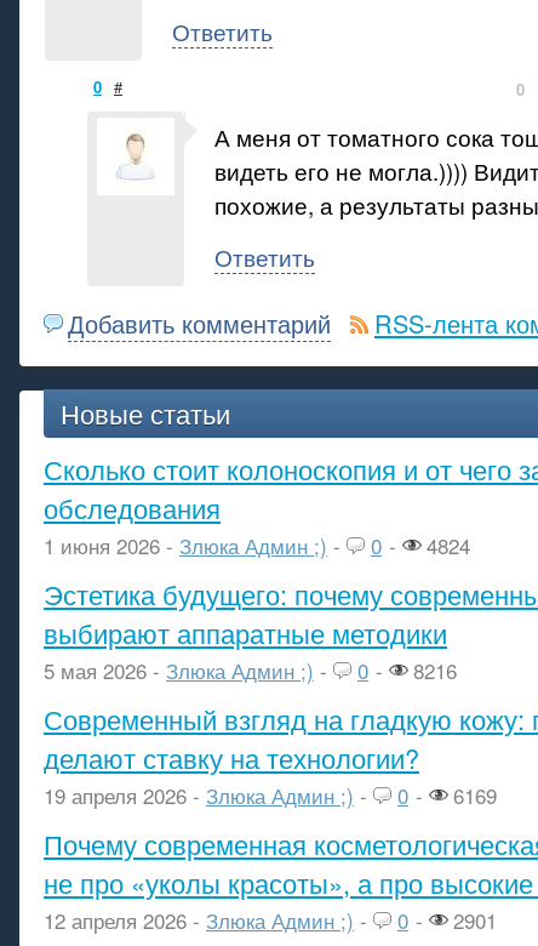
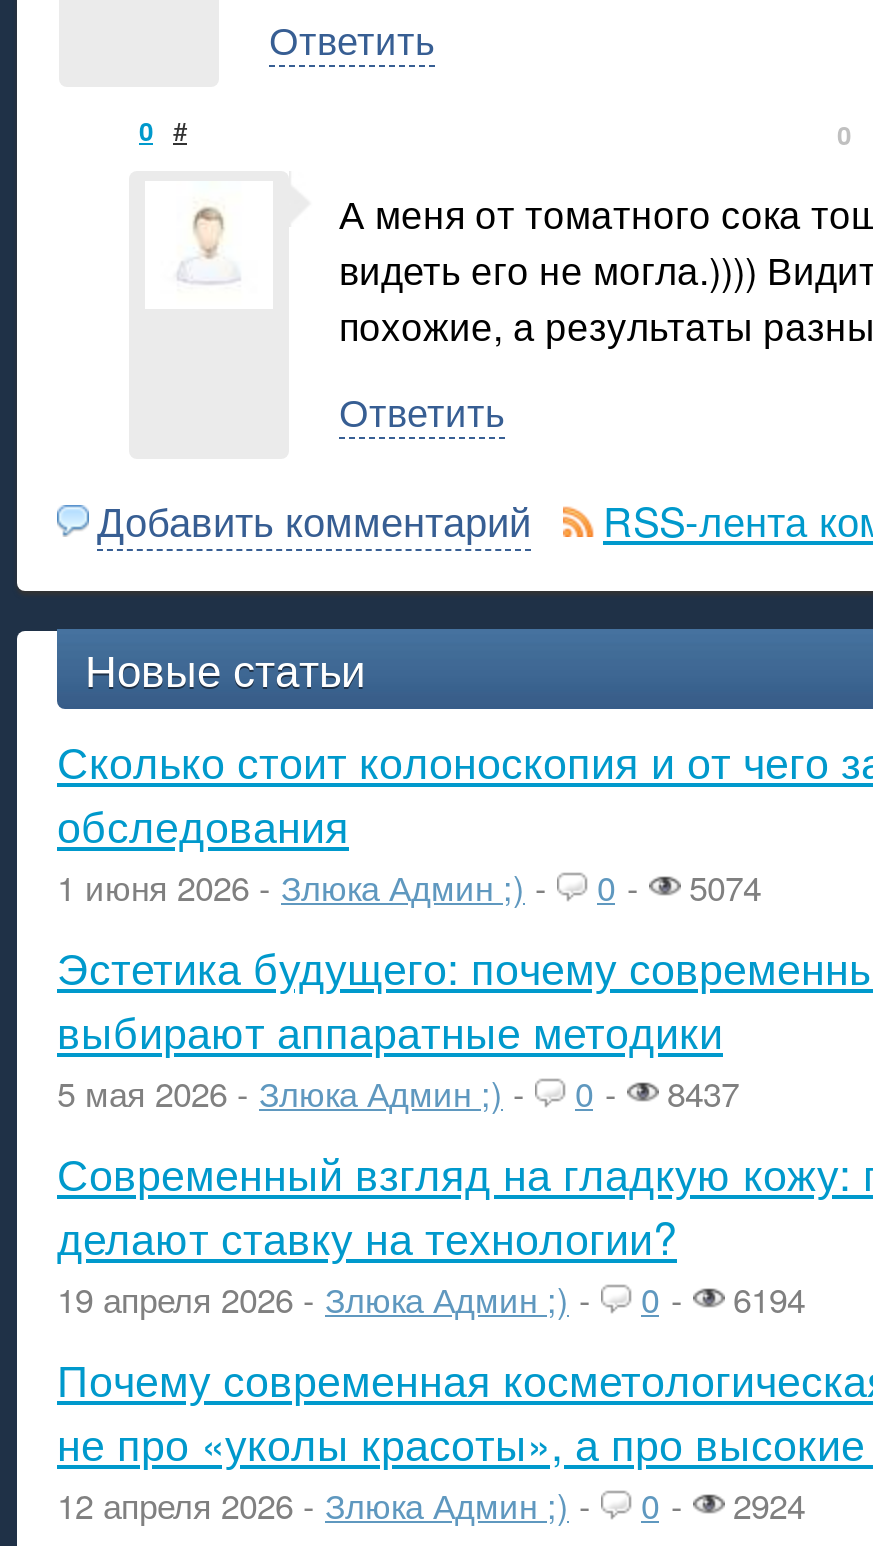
[44,530,470,560] 1 июня 2026 - Злюка Админ ;) - 0 - 4824 -> [57,861,761,911] 1 июня 2026 - Злюка Админ ;) - 0 - 5074
[44,655,457,685] 5 мая 2026 - Злюка Админ ;) - 0 - 8216 -> [57,1067,739,1117] 5 мая 2026 - Злюка Админ ;) - 0 - 8437
[44,780,497,810] 19 апреля 2026 - Злюка Админ ;) - 0 - 6169 -> [57,1273,805,1323] 19 апреля 2026 - Злюка Админ ;) - 0 - 6194
[44,905,497,935] 12 апреля 2026 - Злюка Админ ;) - 0 - 2901 -> [57,1479,805,1529] 12 апреля 2026 - Злюка Админ ;) - 0 - 2924

